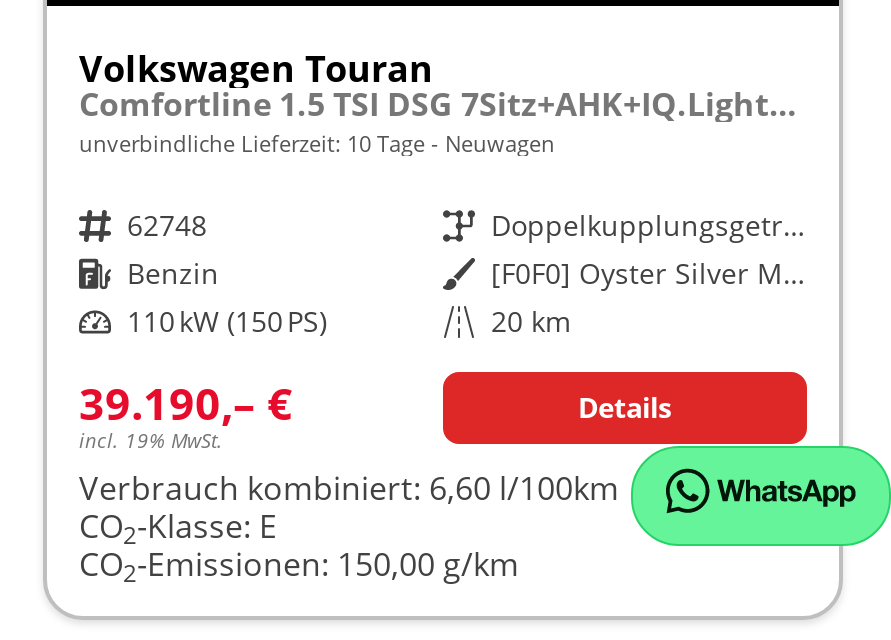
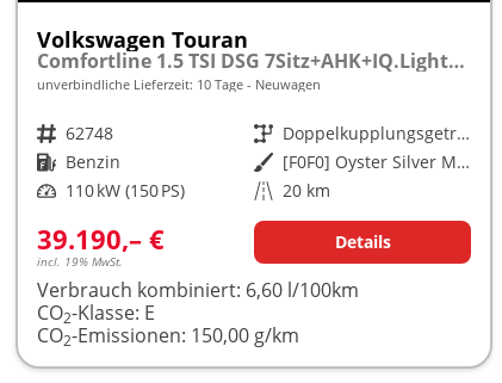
[629,444,885,548] [image] -> none

